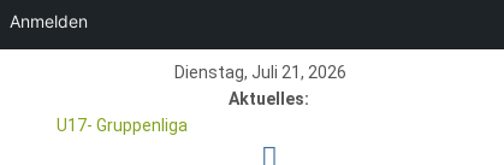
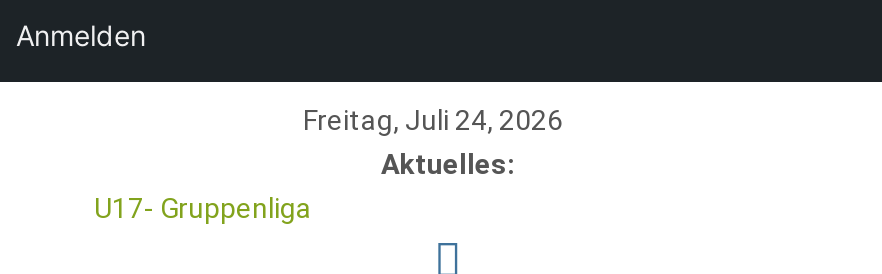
[174,63,346,82] Dienstag, Juli 21, 2026 -> [303,104,563,136] Freitag, Juli 24, 2026

